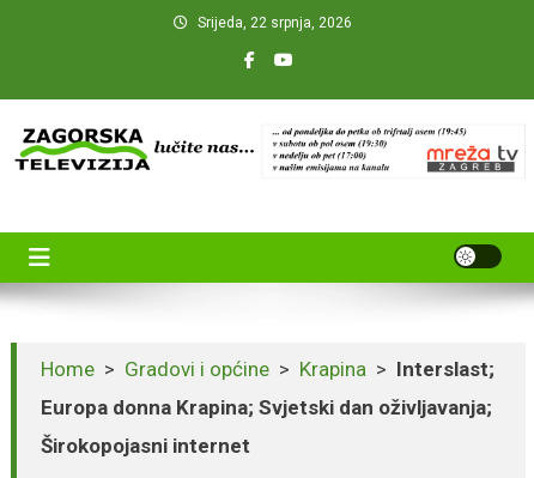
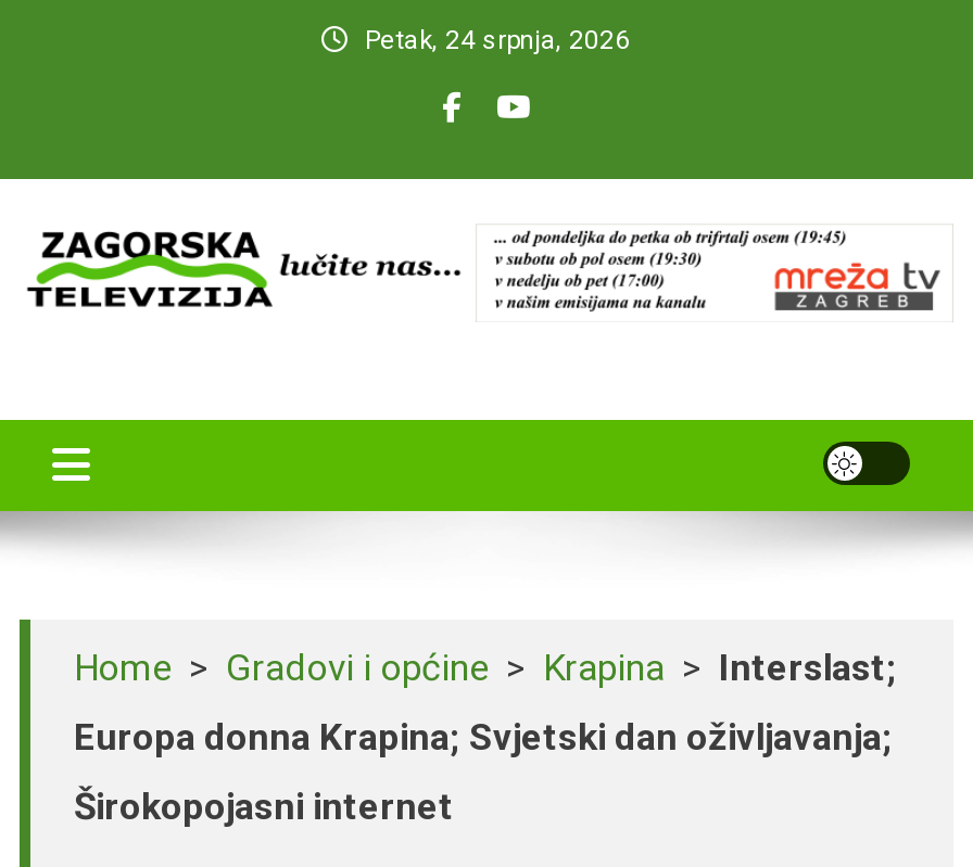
[197,14,351,31] Srijeda, 22 srpnja, 2026 -> [365,25,630,55] Petak, 24 srpnja, 2026

